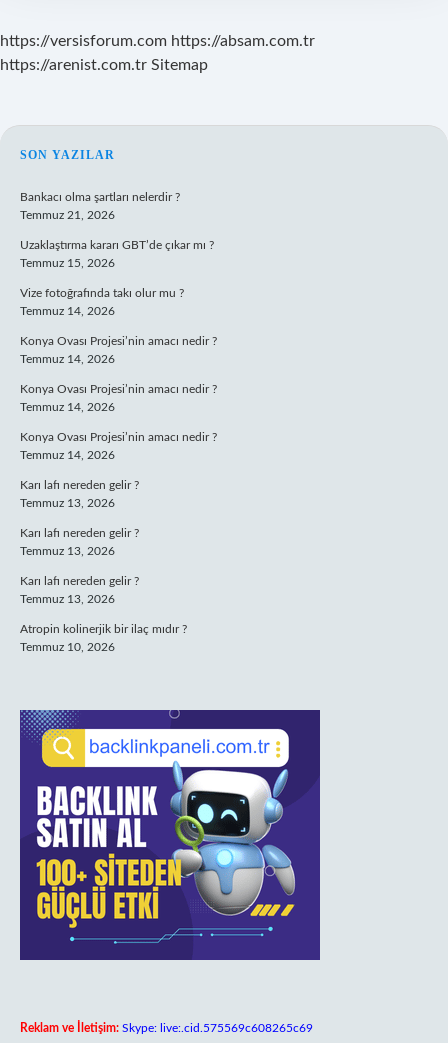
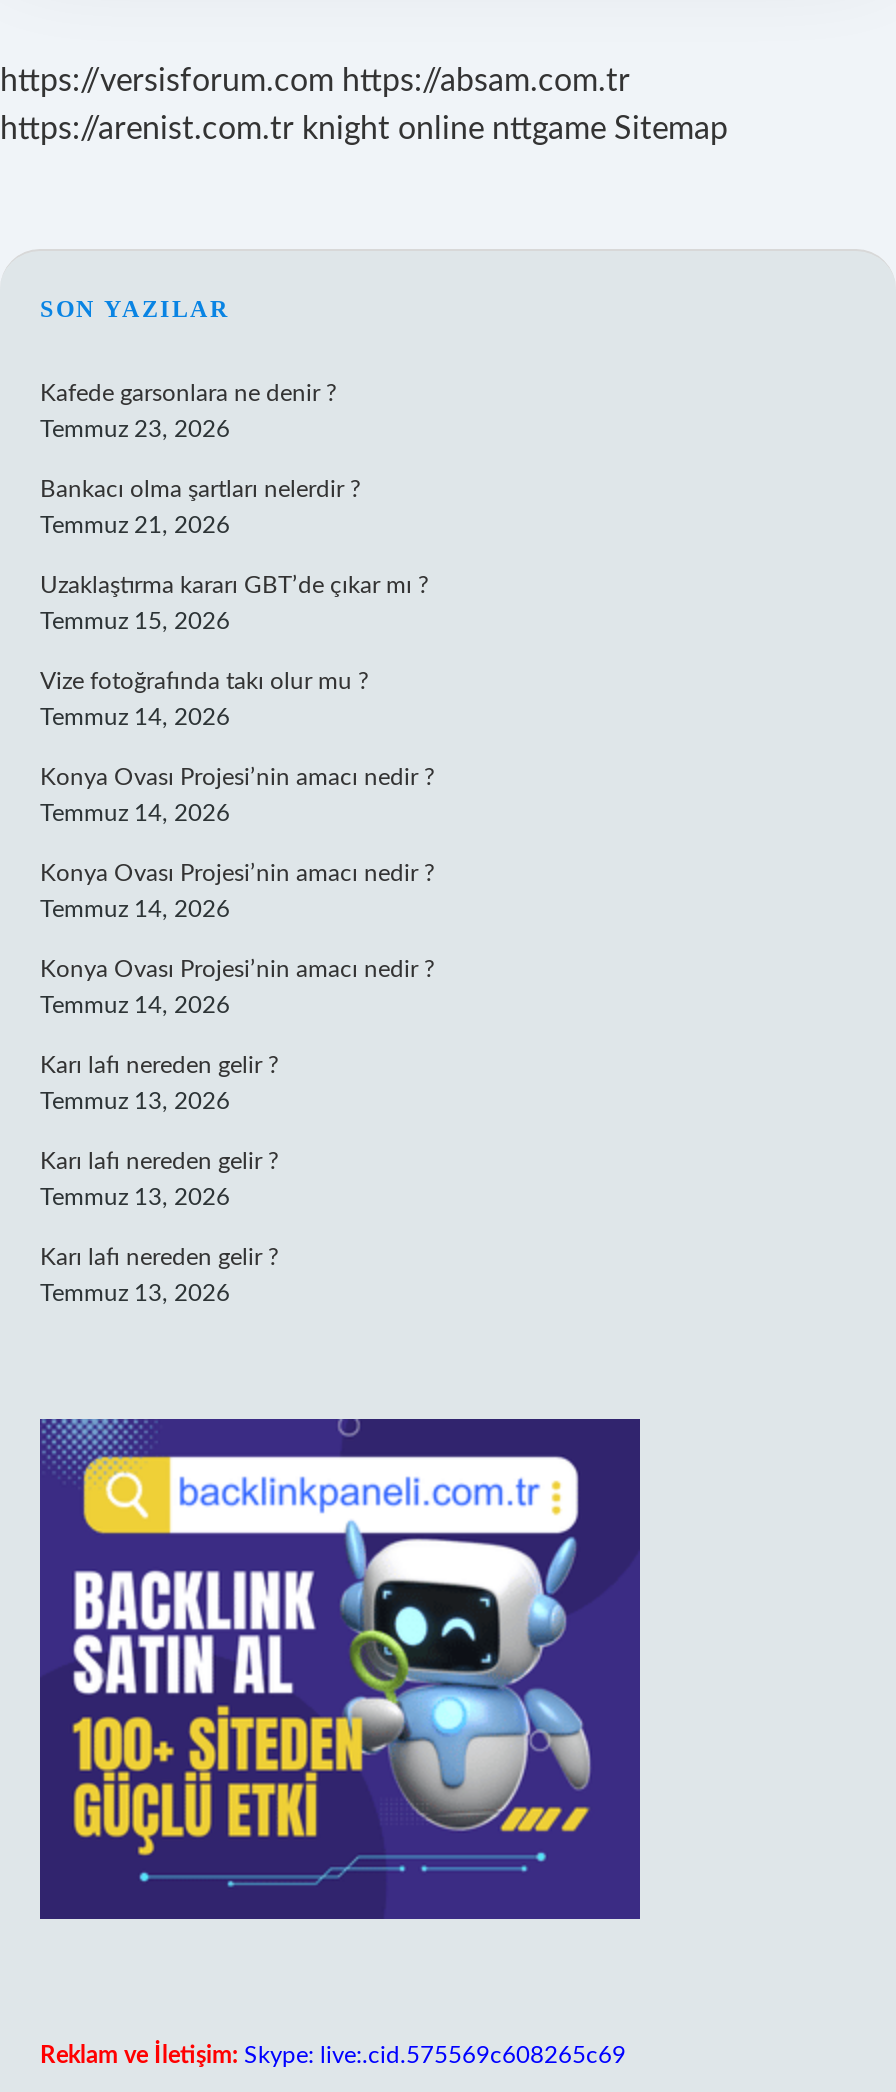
[0,57,208,73] https://arenist.com.tr Sitemap -> [0,113,728,145] https://arenist.com.tr knight online nttgame Sitemap
none -> [40,381,336,441] Kafede garsonlara ne denir ? | Temmuz 23, 2026
moved [20,191,217,605] -> [40,477,434,1305]: Bankacı olma şartları nelerdir ? | Temmuz 21, 2026 | Uzaklaştırma kararı GBT’de çıkar mı ? | ... | Karı lafı nereden gelir ? | Temmuz 13, 2026
[20,623,187,653] Atropin kolinerjik bir ilaç mıdır ? | Temmuz 10, 2026 -> none

